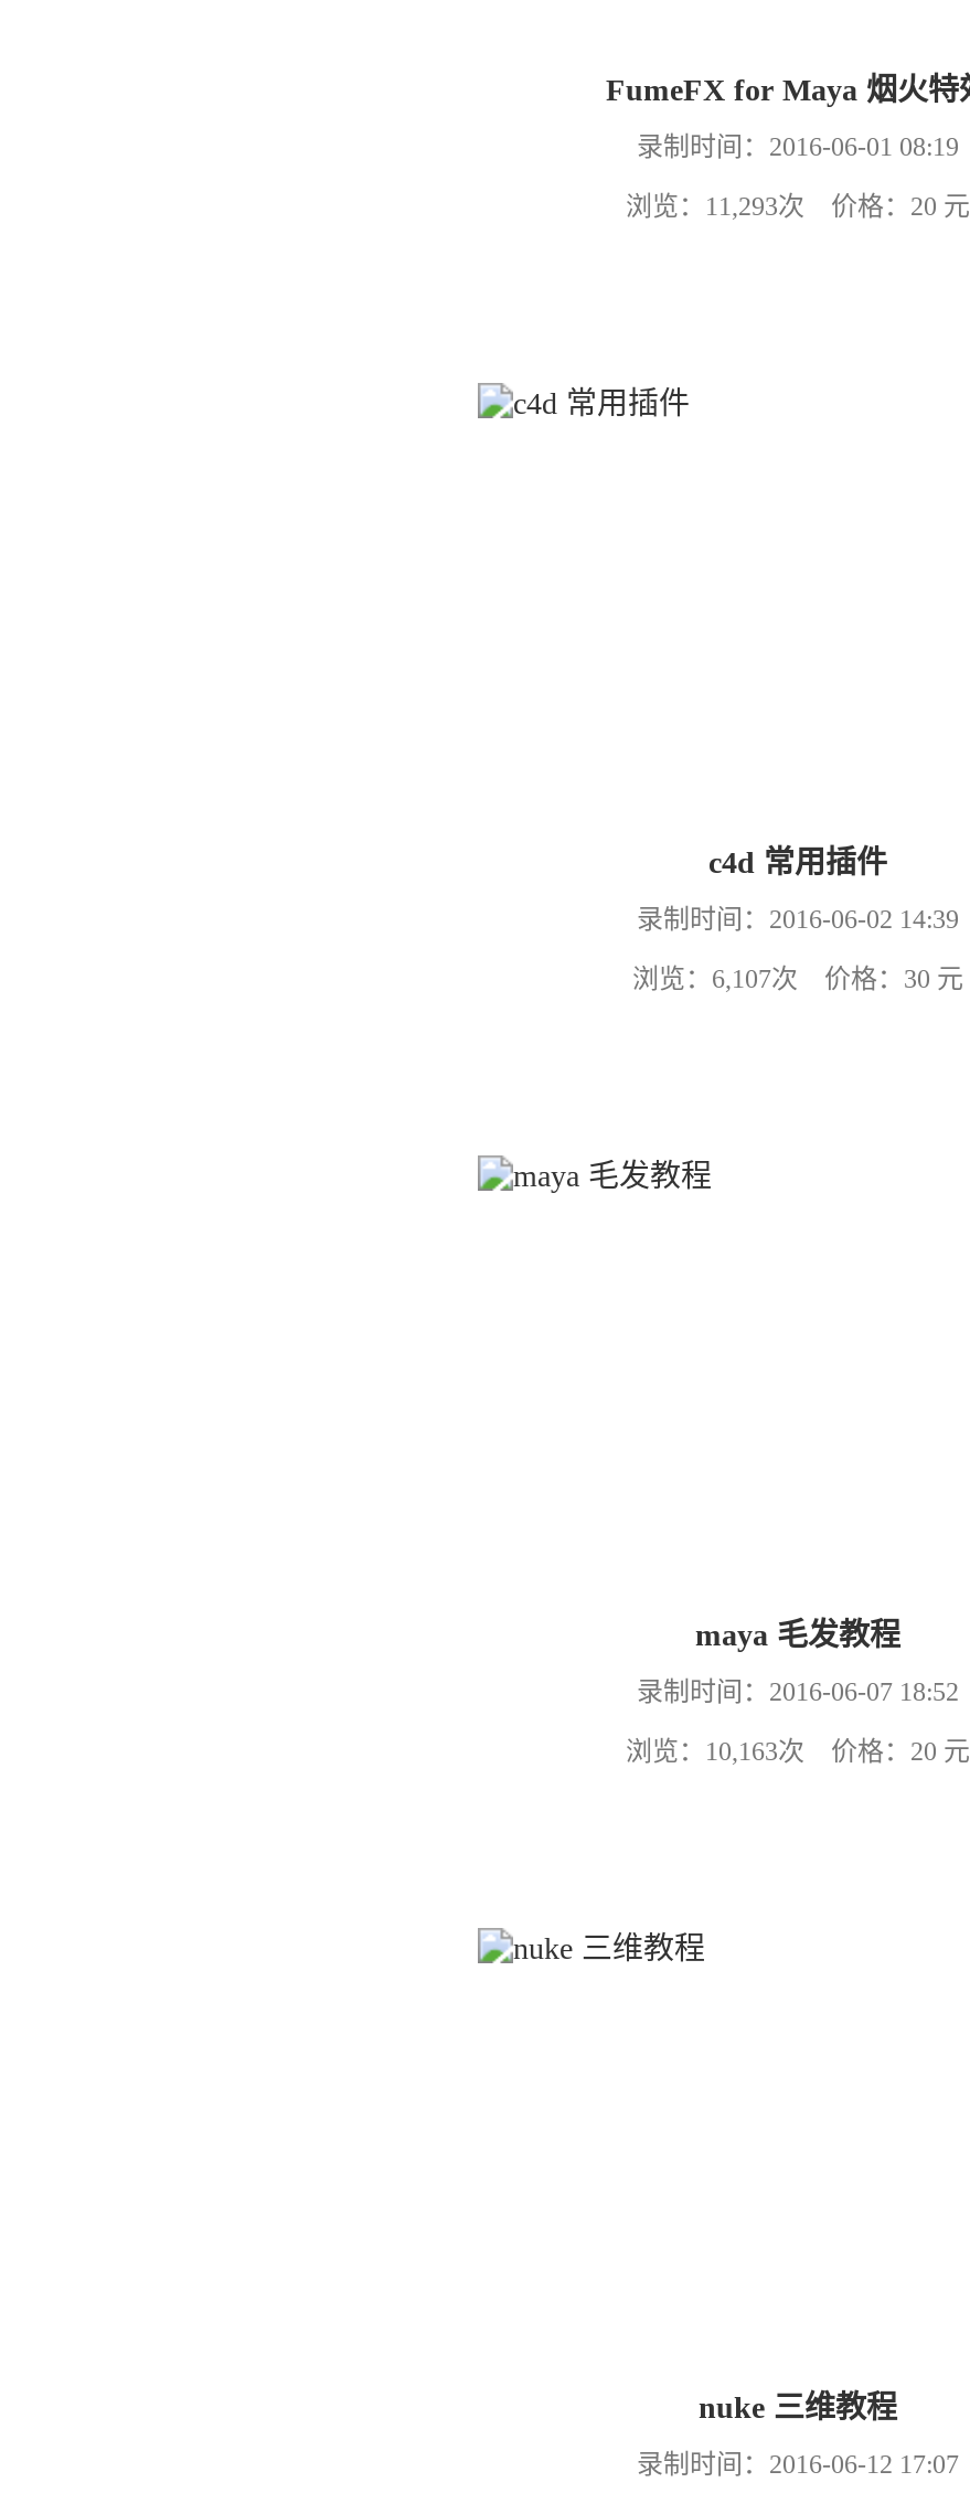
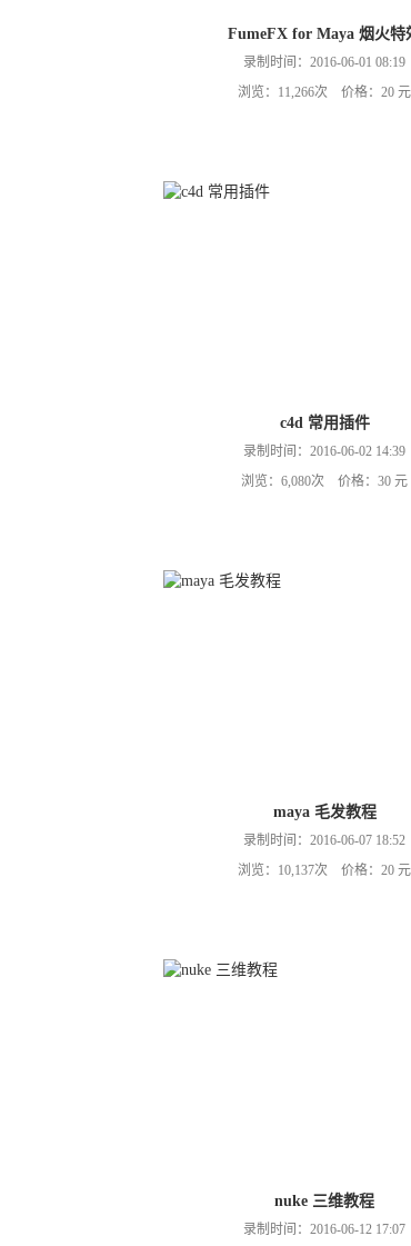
[626,191,970,222] 浏览：11,293次 价格：20 元 -> [238,84,411,100] 浏览：11,266次 价格：20 元
[632,963,963,994] 浏览：6,107次 价格：30 元 -> [241,474,408,489] 浏览：6,080次 价格：30 元
[626,1736,970,1767] 浏览：10,163次 价格：20 元 -> [238,863,411,878] 浏览：10,137次 价格：20 元

